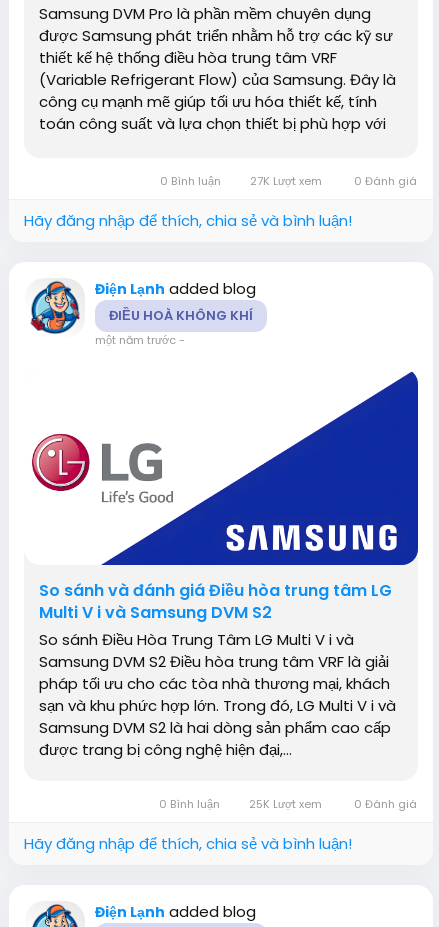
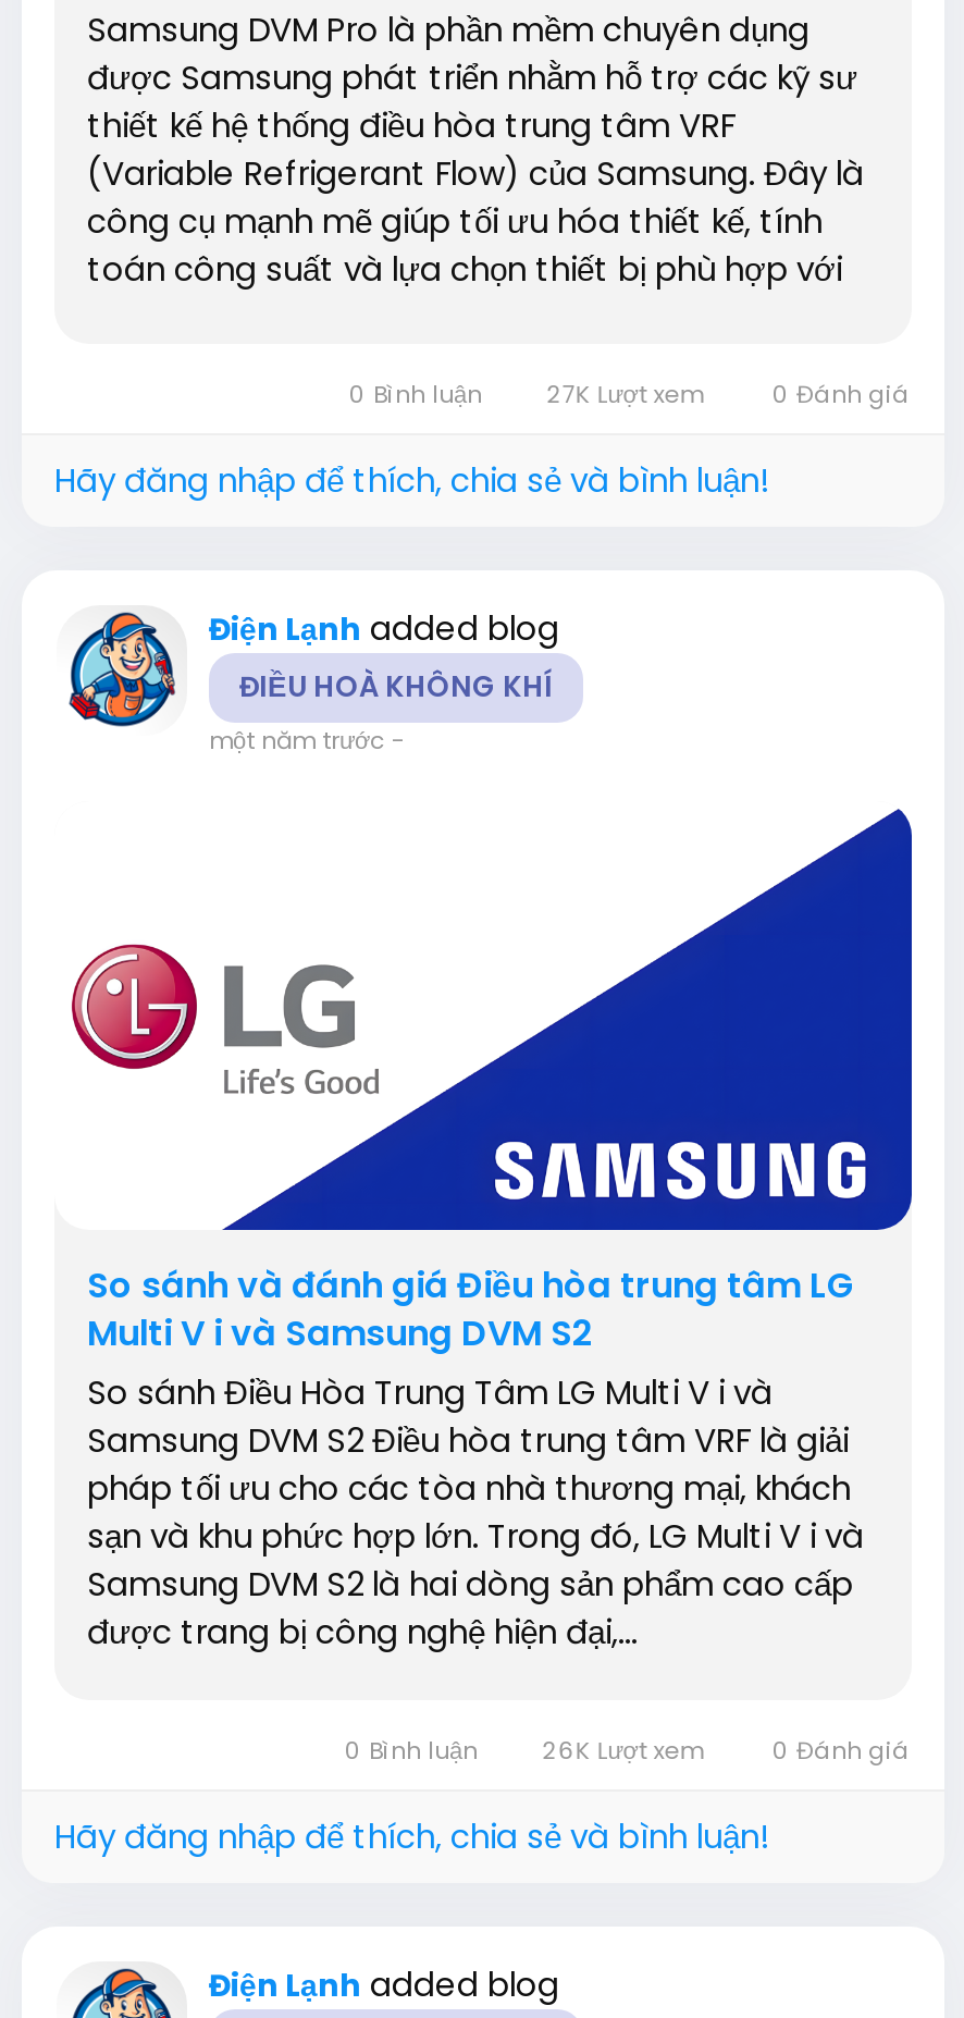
[155,796,417,812] 0 Bình luận 25K Lượt xem 0 Đánh giá -> [338,1734,910,1769] 0 Bình luận 26K Lượt xem 0 Đánh giá

